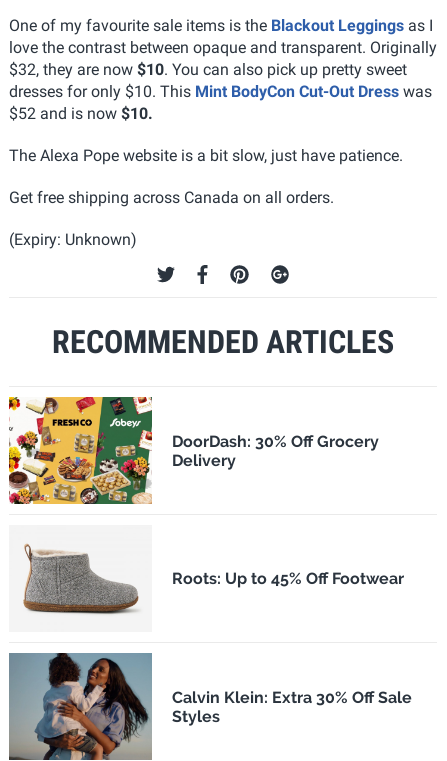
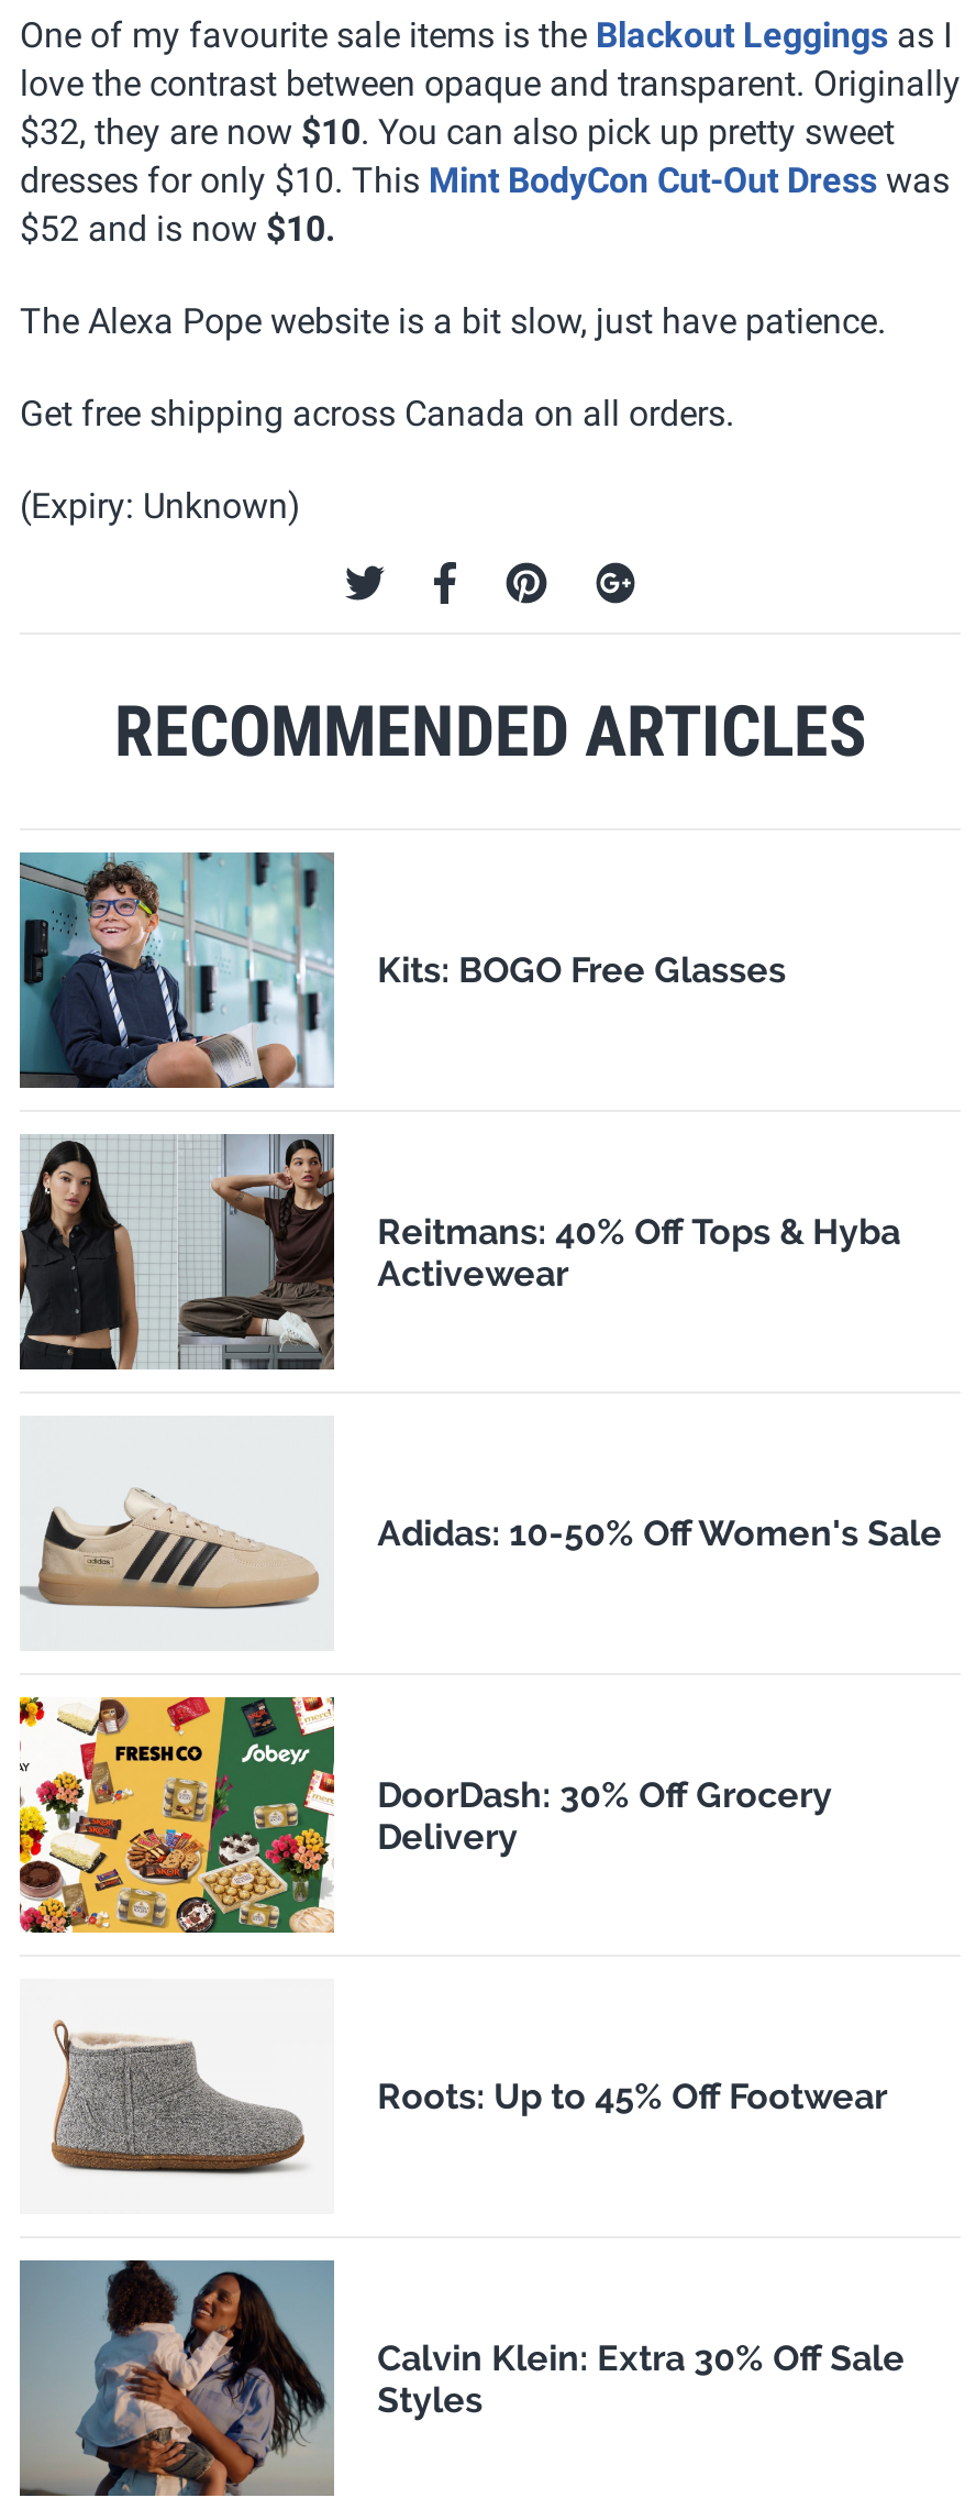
none -> [18,850,786,1090] [image] | Kits: BOGO Free Glasses
none -> [18,1132,901,1372] [image] | Reitmans: 40% Off Tops & Hyba | Activewear
none -> [22,1486,942,1611] [image] | Adidas: 10-50% Off Women's Sale

